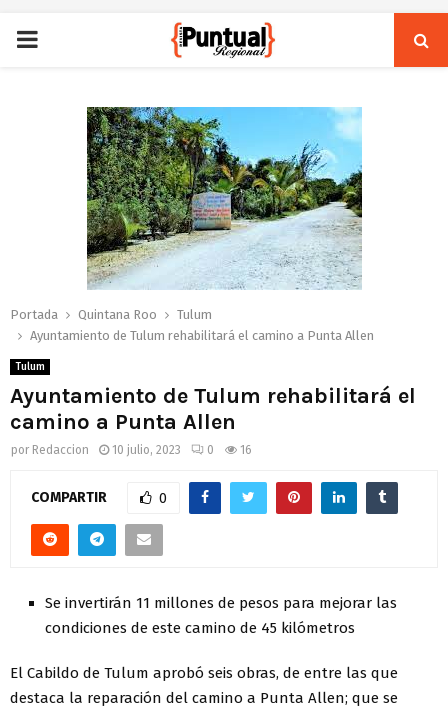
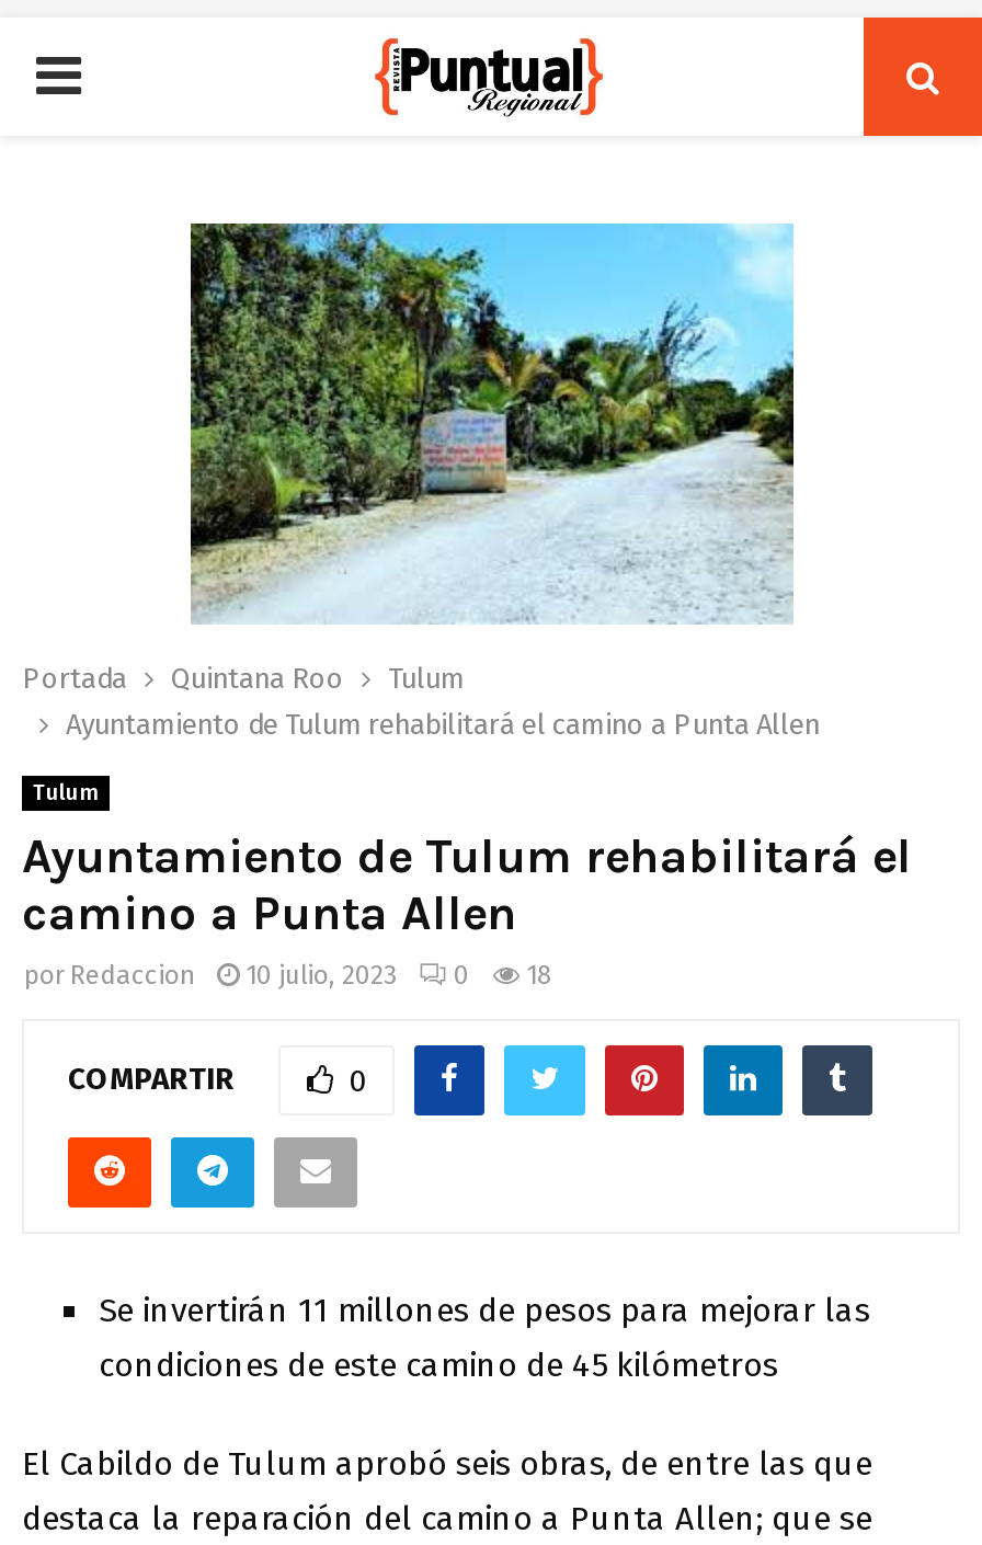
[11,443,252,457] por Redaccion 10 julio, 2023 0 16 -> [24,960,552,991] por Redaccion 10 julio, 2023 0 18

